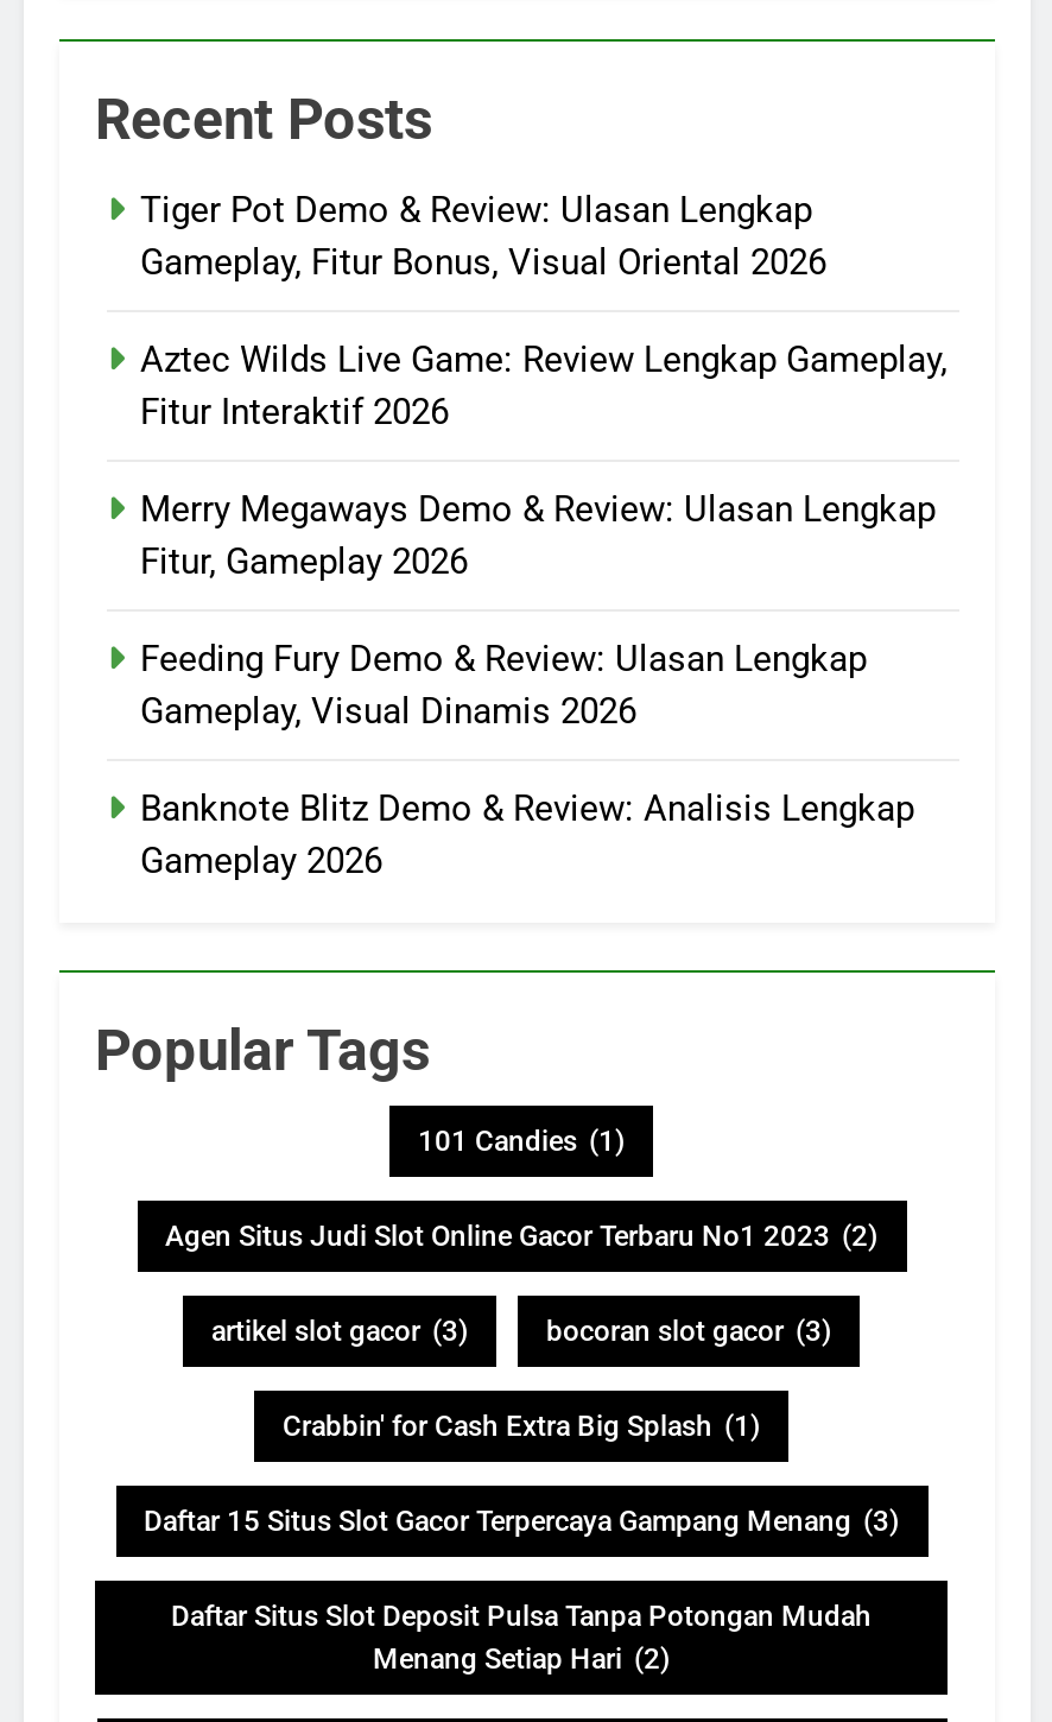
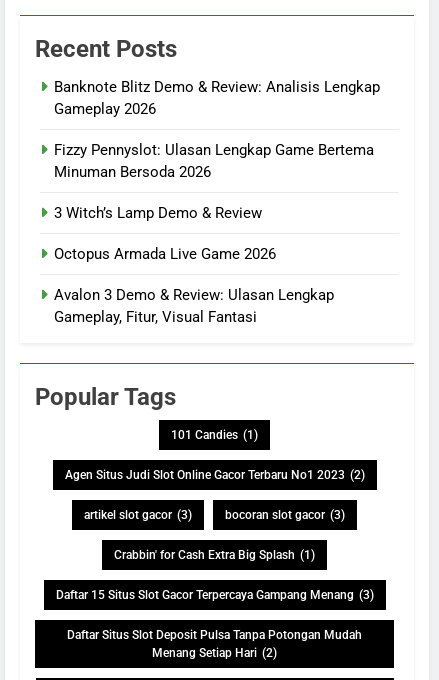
[140,188,948,732] Tiger Pot Demo & Review: Ulasan Lengkap | Gameplay, Fitur Bonus, Visual Oriental 2026 | Aztec Wilds Live Game: Review Lengkap Gameplay, | Fitur Interaktif 2026 | Merry Megaways Demo & Review: Ulasan Lengkap | Fitur, Gameplay 2026 | Feeding Fury Demo & Review: Ulasan Lengkap | Gameplay, Visual Dinamis 2026 -> none
moved [140,787,914,882] -> [54,78,380,118]: Banknote Blitz Demo & Review: Analisis Lengkap | Gameplay 2026
none -> [54,141,374,326] Fizzy Pennyslot: Ulasan Lengkap Game Bertema | Minuman Bersoda 2026 | 3 Witch’s Lamp Demo & Review | Octopus Armada Live Game 2026 | Avalon 3 Demo & Review: Ulasan Lengkap | Gameplay, Fitur, Visual Fantasi

